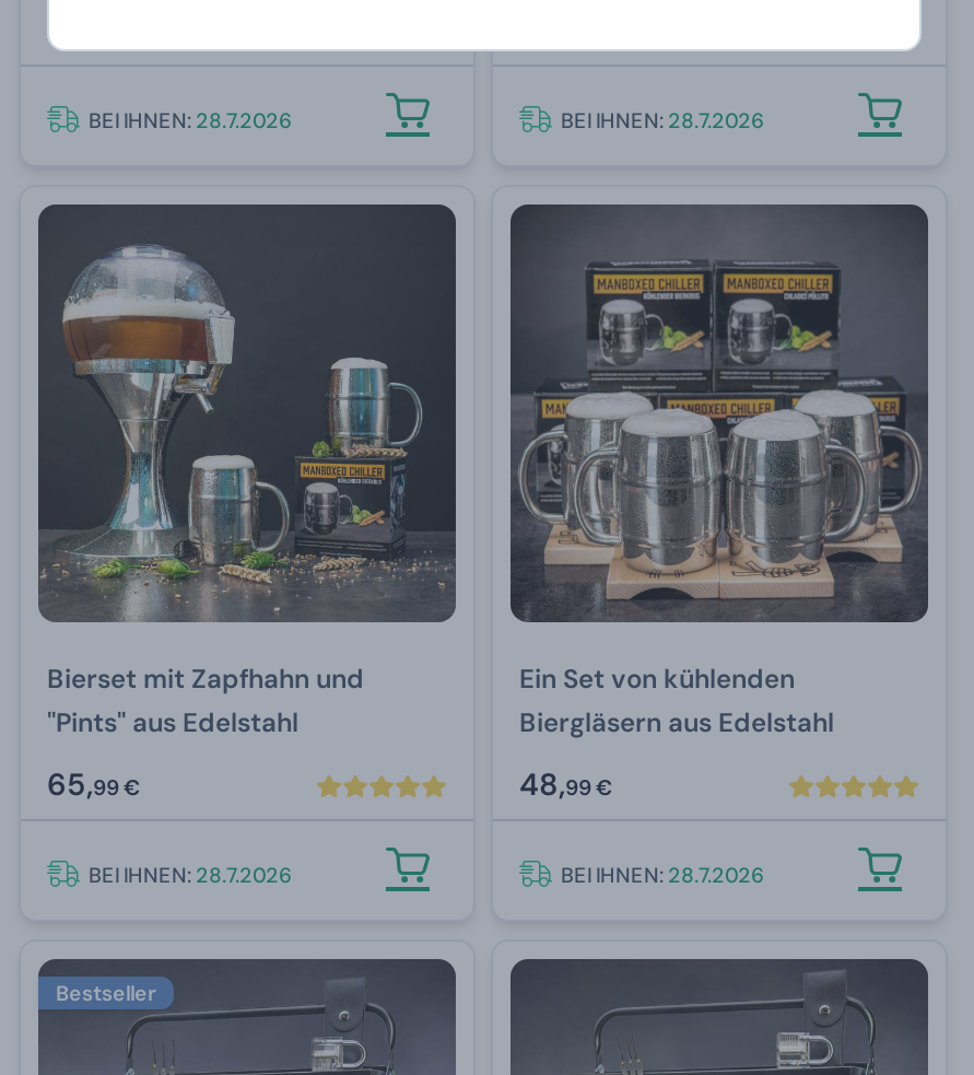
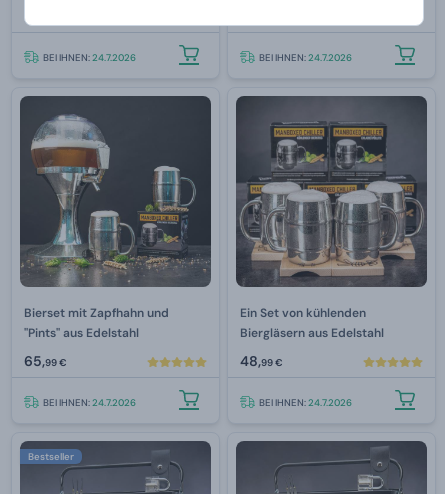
[89,105,292,134] BEI IHNEN: 28.7.2026 -> [43,51,136,64] BEI IHNEN: 24.7.2026
[561,105,764,134] BEI IHNEN: 28.7.2026 -> [259,51,352,64] BEI IHNEN: 24.7.2026
[89,860,292,888] BEI IHNEN: 28.7.2026 -> [43,396,136,409] BEI IHNEN: 24.7.2026
[561,860,764,888] BEI IHNEN: 28.7.2026 -> [259,396,352,409] BEI IHNEN: 24.7.2026

